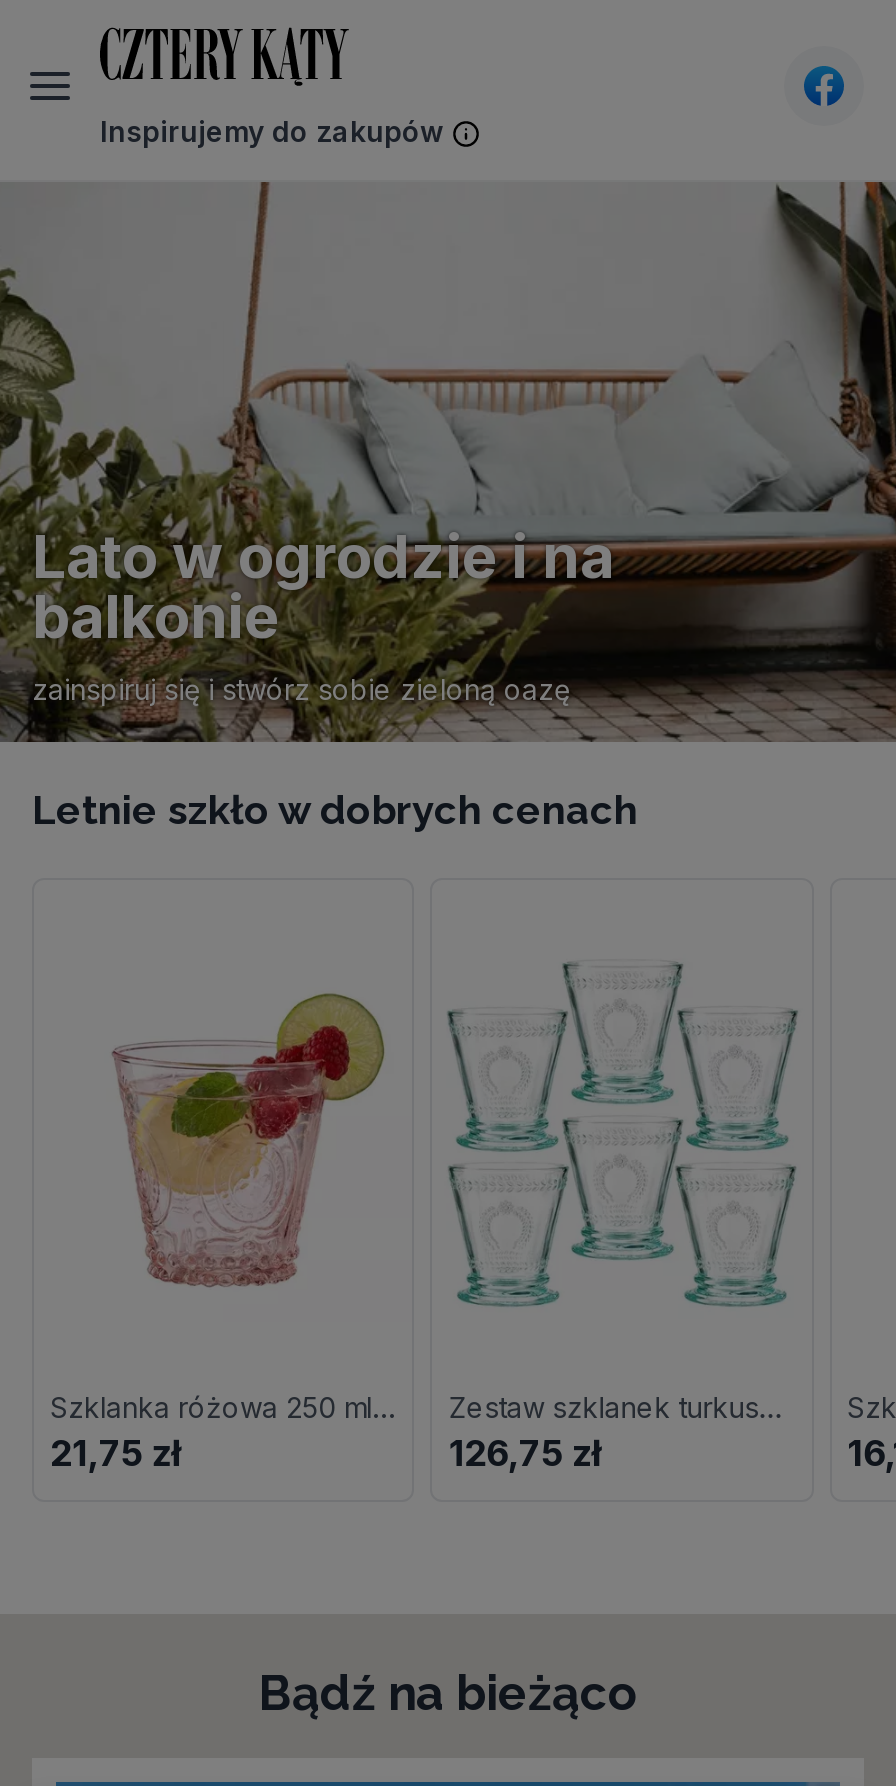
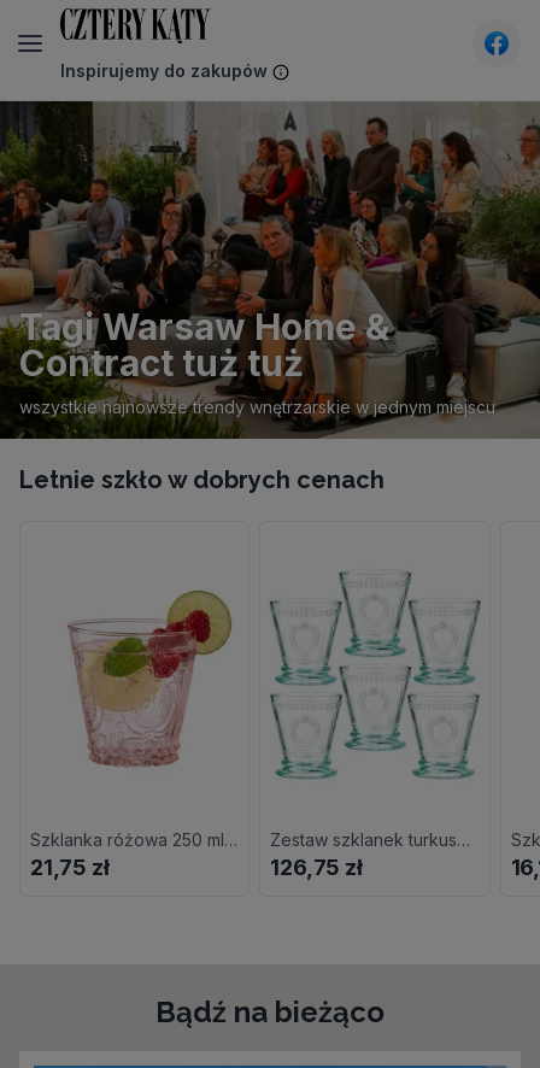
[6,180,890,744] [image] | Lato w ogrodzie i na | balkonie | zainspiruj się i stwórz sobie zieloną oazę -> [4,100,536,439] [image] | Tagi Warsaw Home & | Contract tuż tuż | wszystkie najnowsze trendy wnętrzarskie w jednym miejscu

